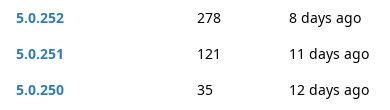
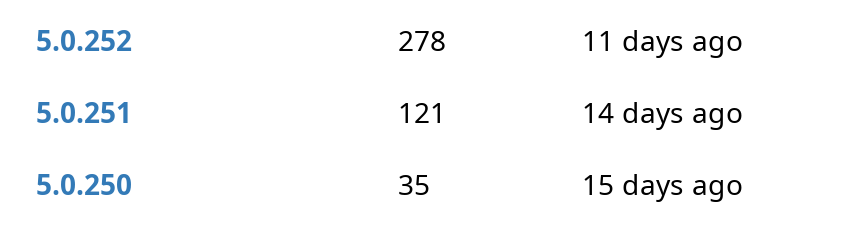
[289,8,361,27] 8 days ago -> [582,21,742,59] 11 days ago
[289,44,369,63] 11 days ago -> [582,93,742,131] 14 days ago
[289,80,369,99] 12 days ago -> [582,165,742,203] 15 days ago

